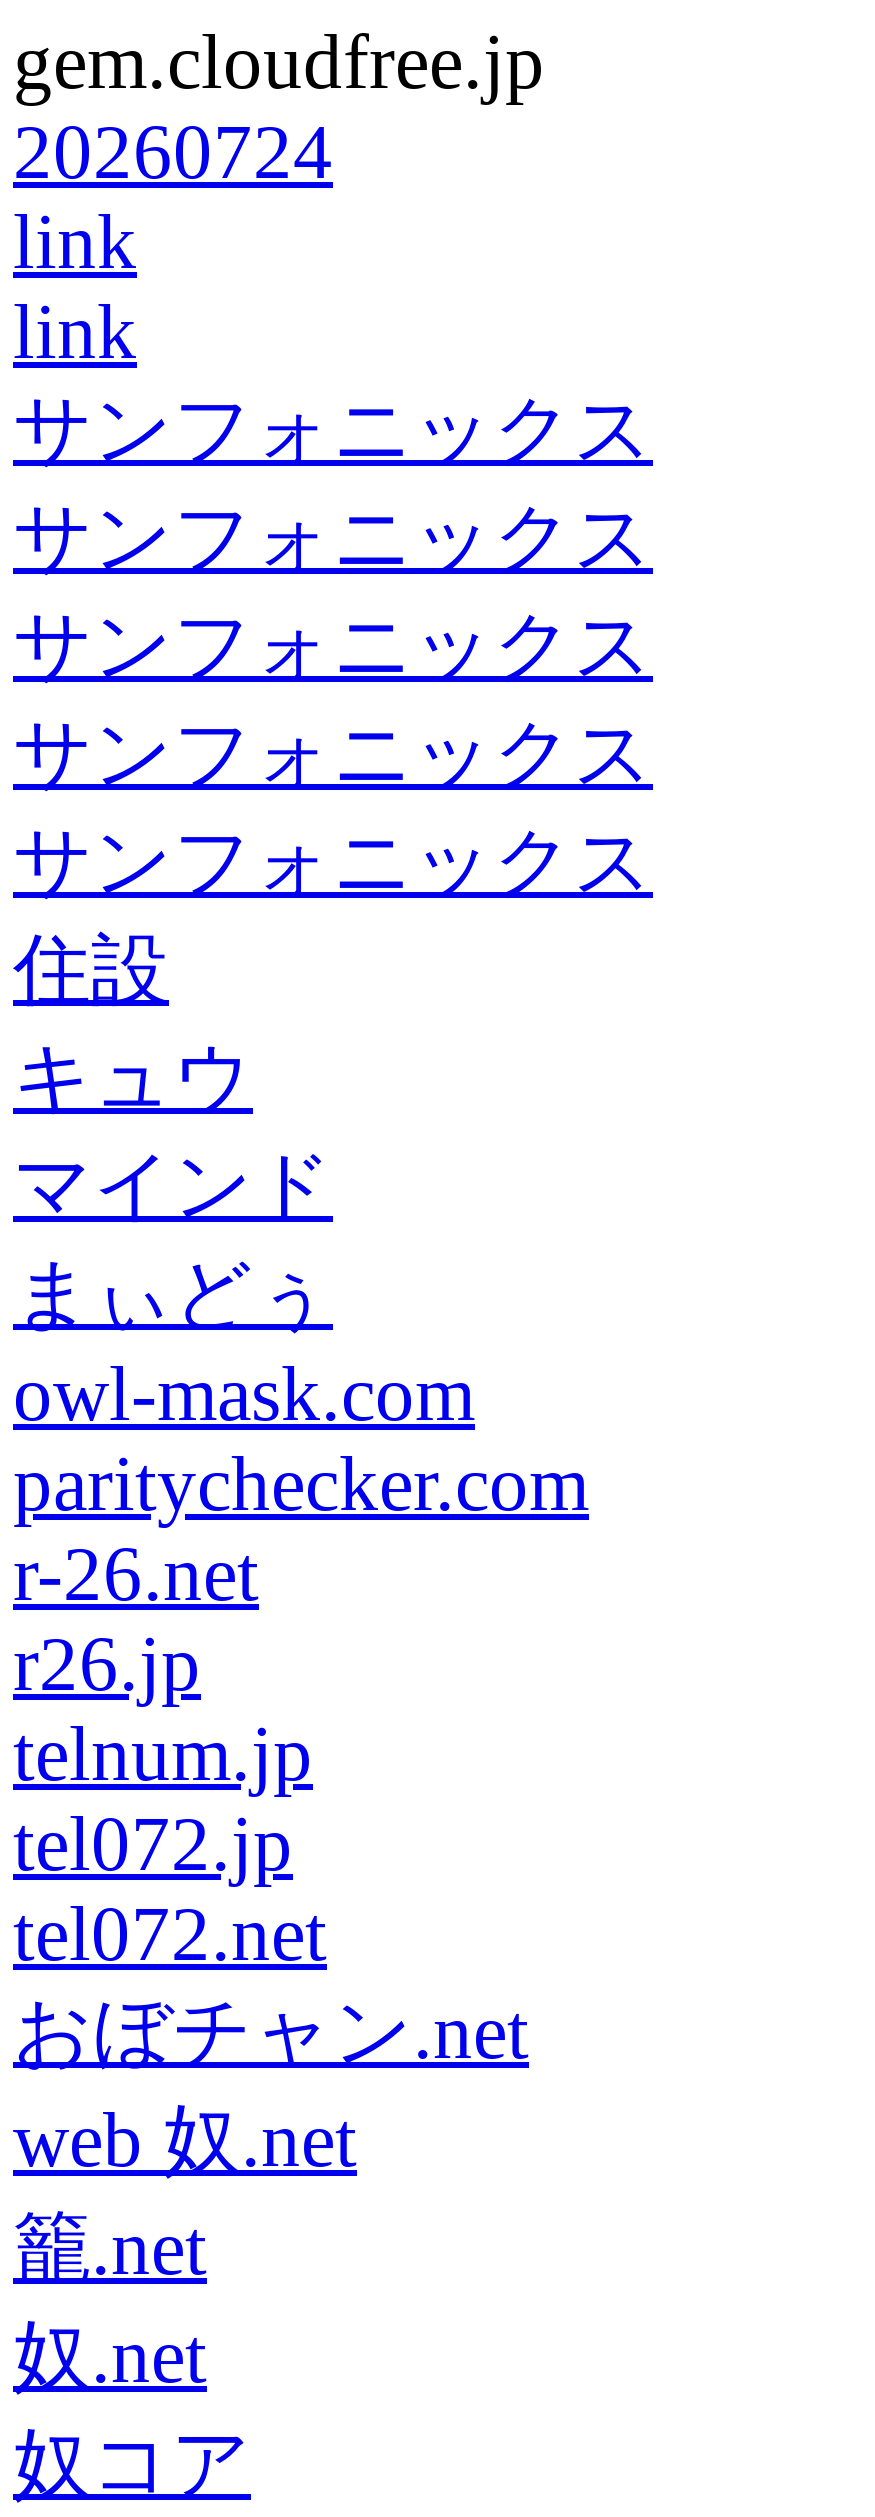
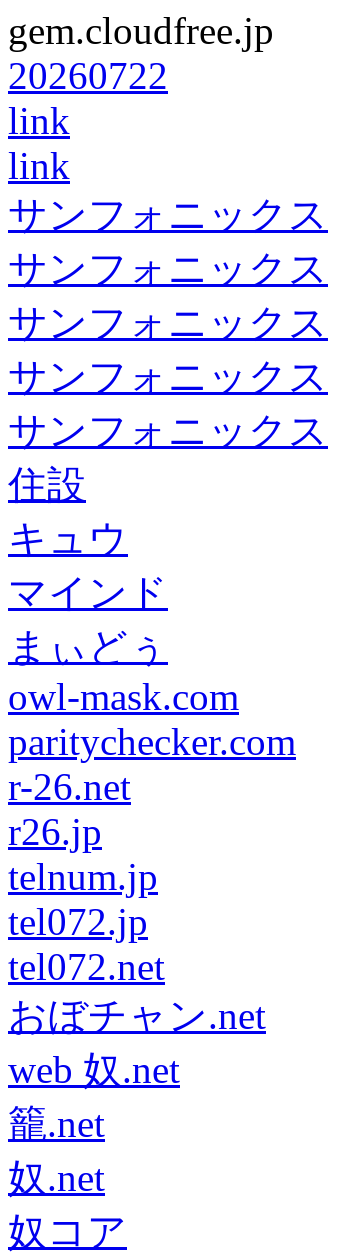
[13,108,333,194] 20260724 -> [8,54,168,97] 20260722

